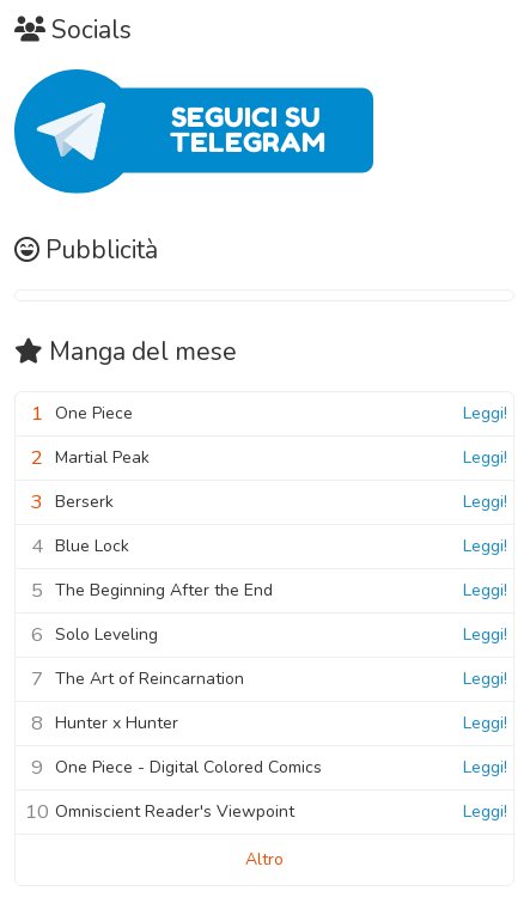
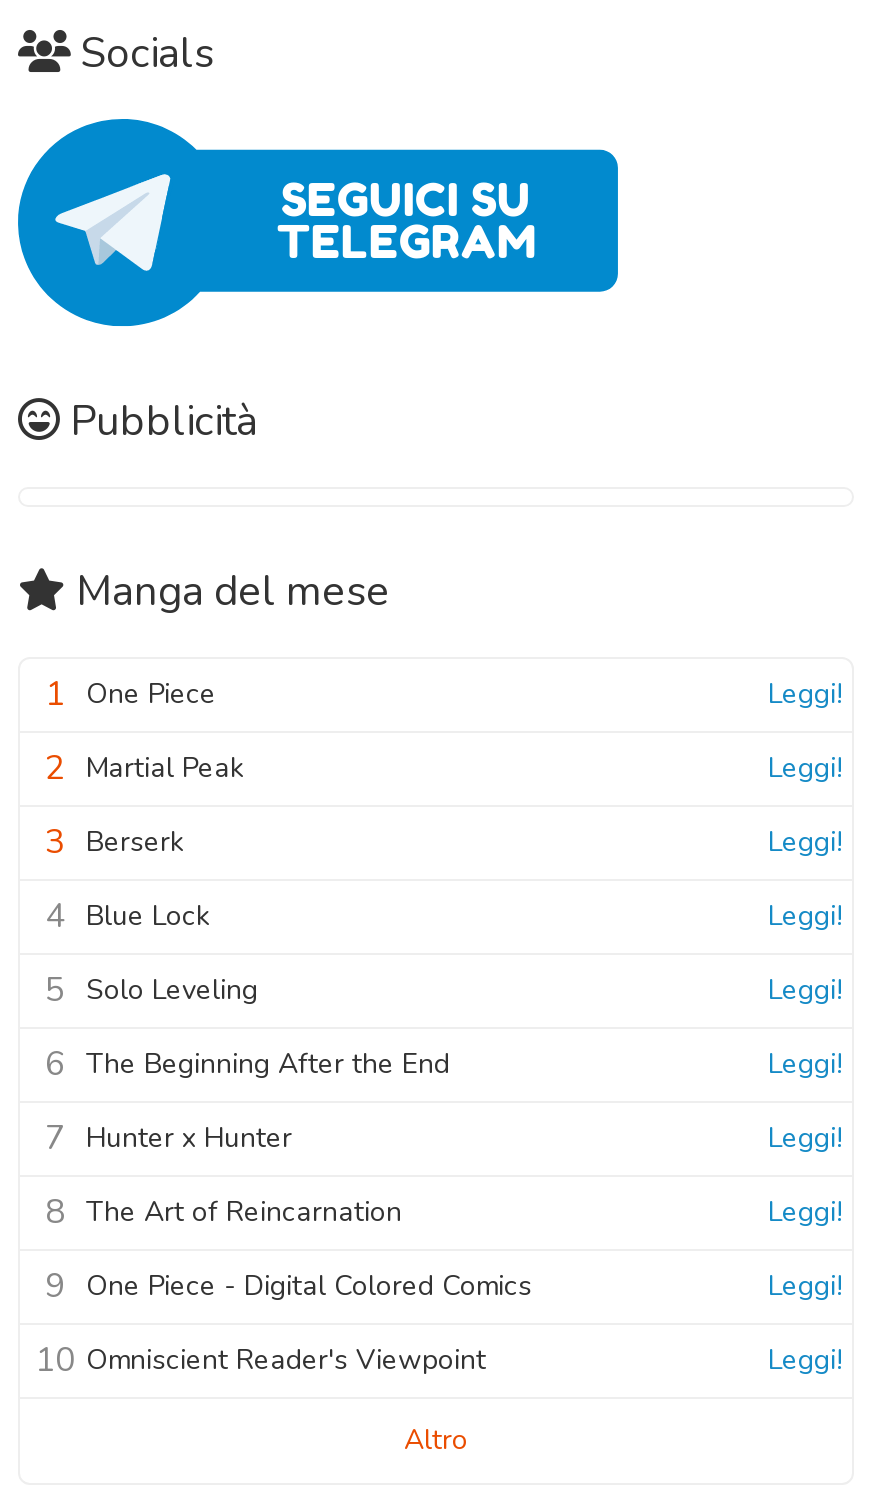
[31,577,273,604] 5 The Beginning After the End -> [45,967,258,1013] 5 Solo Leveling
[31,621,158,648] 6 Solo Leveling -> [45,1041,450,1087] 6 The Beginning After the End
[31,665,244,693] 7 The Art of Reincarnation -> [45,1115,292,1161] 7 Hunter x Hunter
[31,709,178,737] 8 Hunter x Hunter -> [45,1189,402,1235] 8 The Art of Reincarnation

